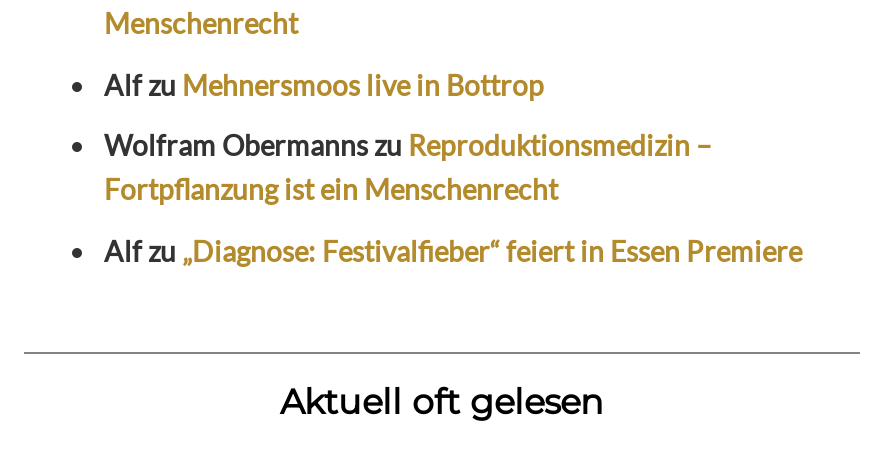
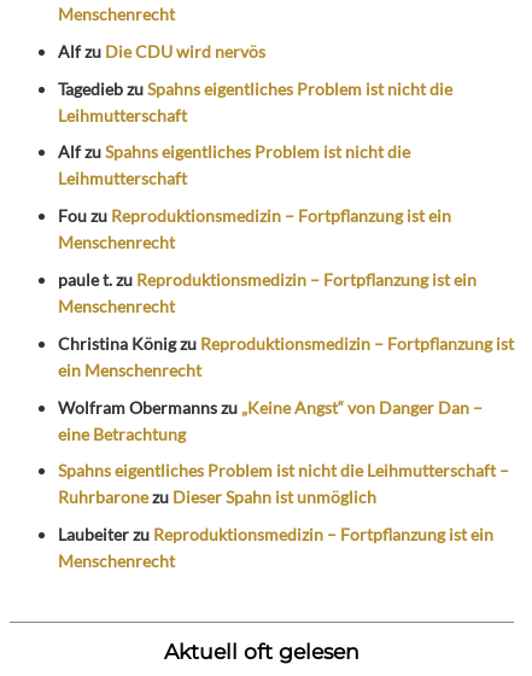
[104,68,802,269] Alf zu Mehnersmoos live in Bottrop | Wolfram Obermanns zu Reproduktionsmedizin – | Fortpflanzung ist ein Menschenrecht | Alf zu „Diagnose: Festivalfieber“ feiert in Essen Premiere -> [58,41,514,571] Alf zu Die CDU wird nervös | Tagedieb zu Spahns eigentliches Problem ist nicht die | Leihmutterschaft | Alf zu Spahns eigentliches Problem ist nicht die | Leihmutterschaft | Fou zu Reproduktionsmedizin – Fortpflanzung ist ein | Menschenrecht | paule t. zu Reproduktionsmedizin – Fortpflanzung ist ein | Menschenrecht | Christina König zu Reproduktionsmedizin – Fortpflanzung ist | ein Menschenrecht | Wolfram Obermanns zu „Keine Angst“ von Danger Dan – | eine Betrachtung | Spahns eigentliches Problem ist nicht die Leihmutterschaft – | Ruhrbarone zu Dieser Spahn ist unmöglich | Laubeiter zu Reproduktionsmedizin – Fortpflanzung ist ein | Menschenrecht

